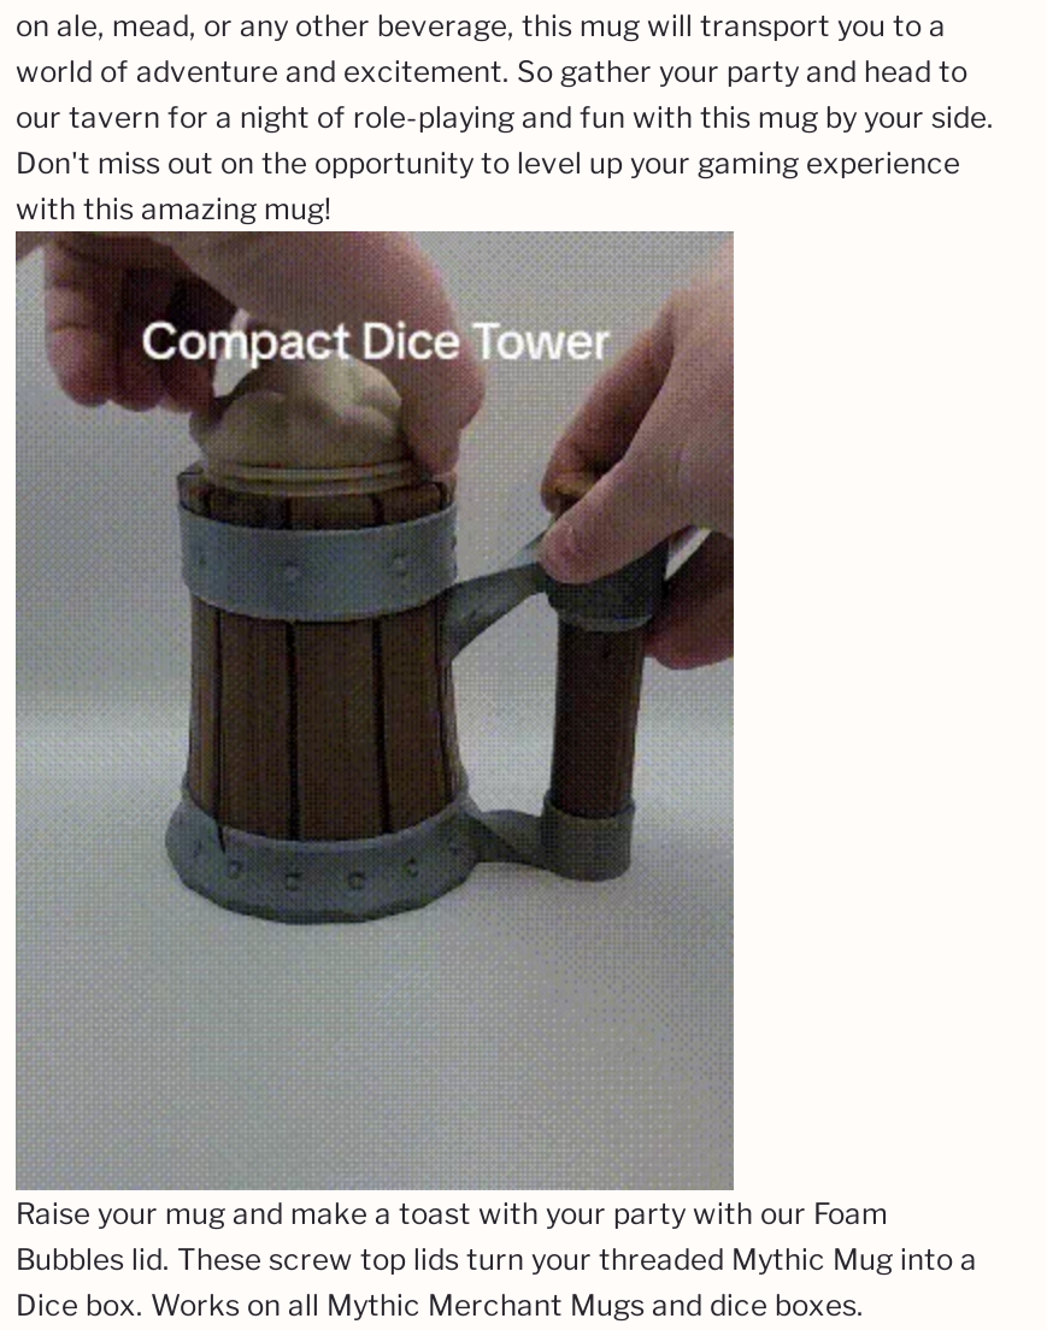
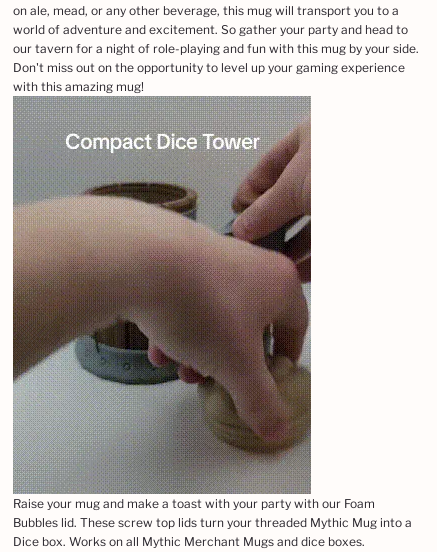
[16,231,734,1185] [image] -> [13,96,311,493] [image]

